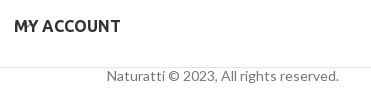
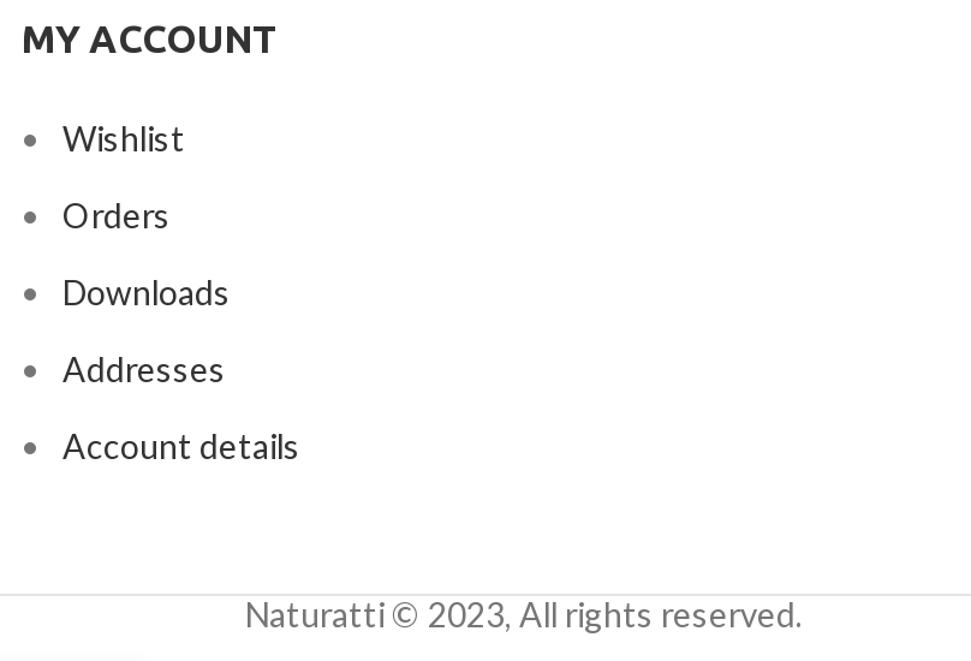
none -> [62,118,300,466] Wishlist | Orders | Downloads | Addresses | Account details

